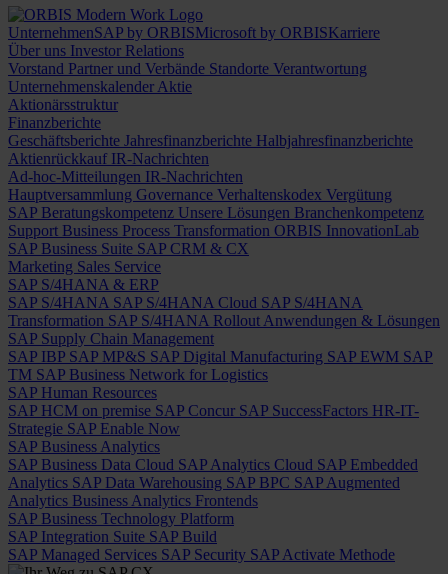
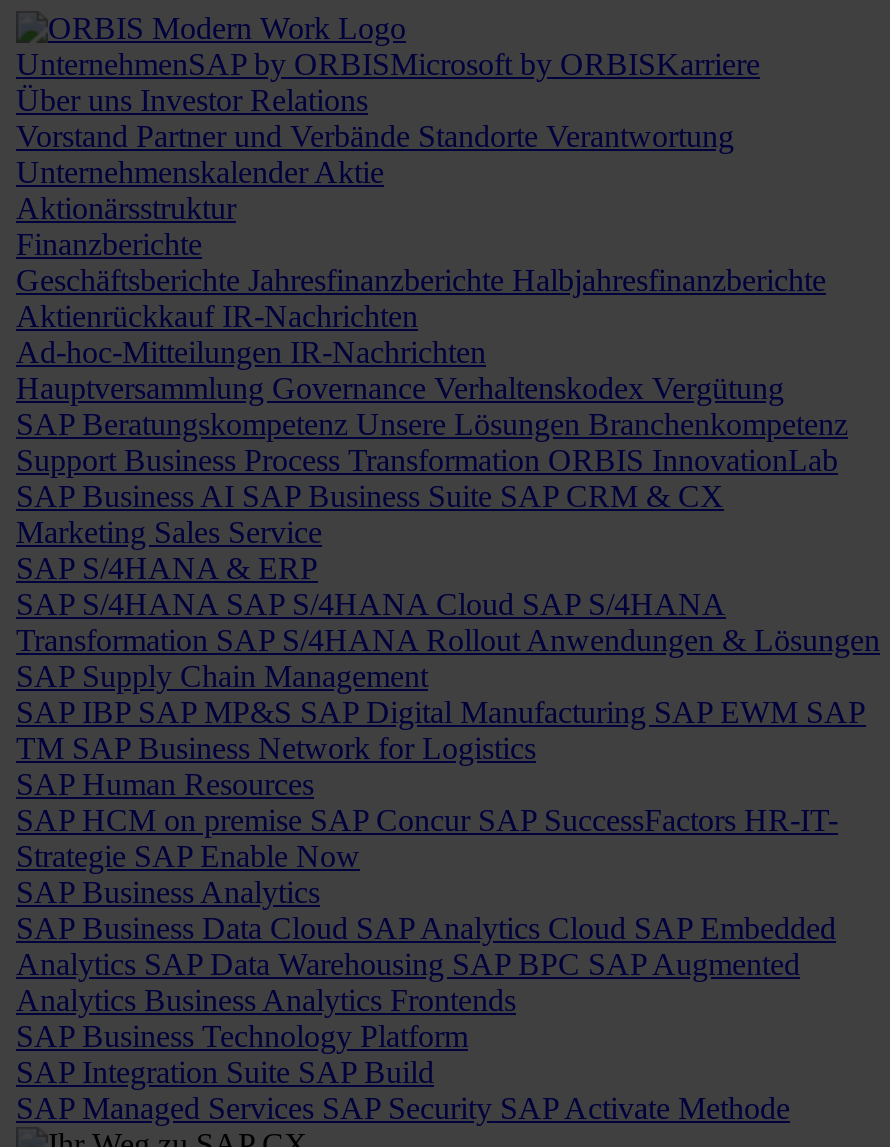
[8,240,249,257] SAP Business Suite SAP CRM & CX -> [16,479,724,513] SAP Business AI SAP Business Suite SAP CRM & CX

